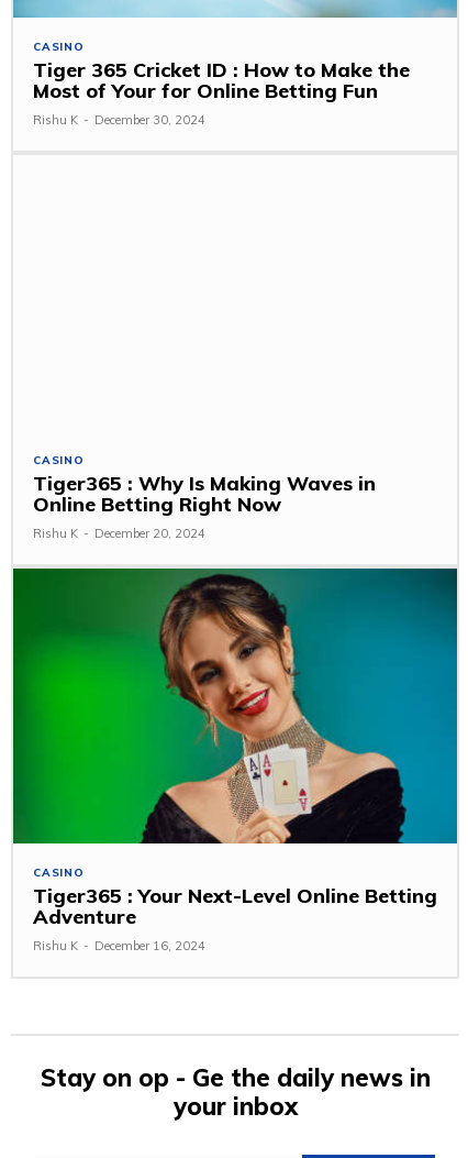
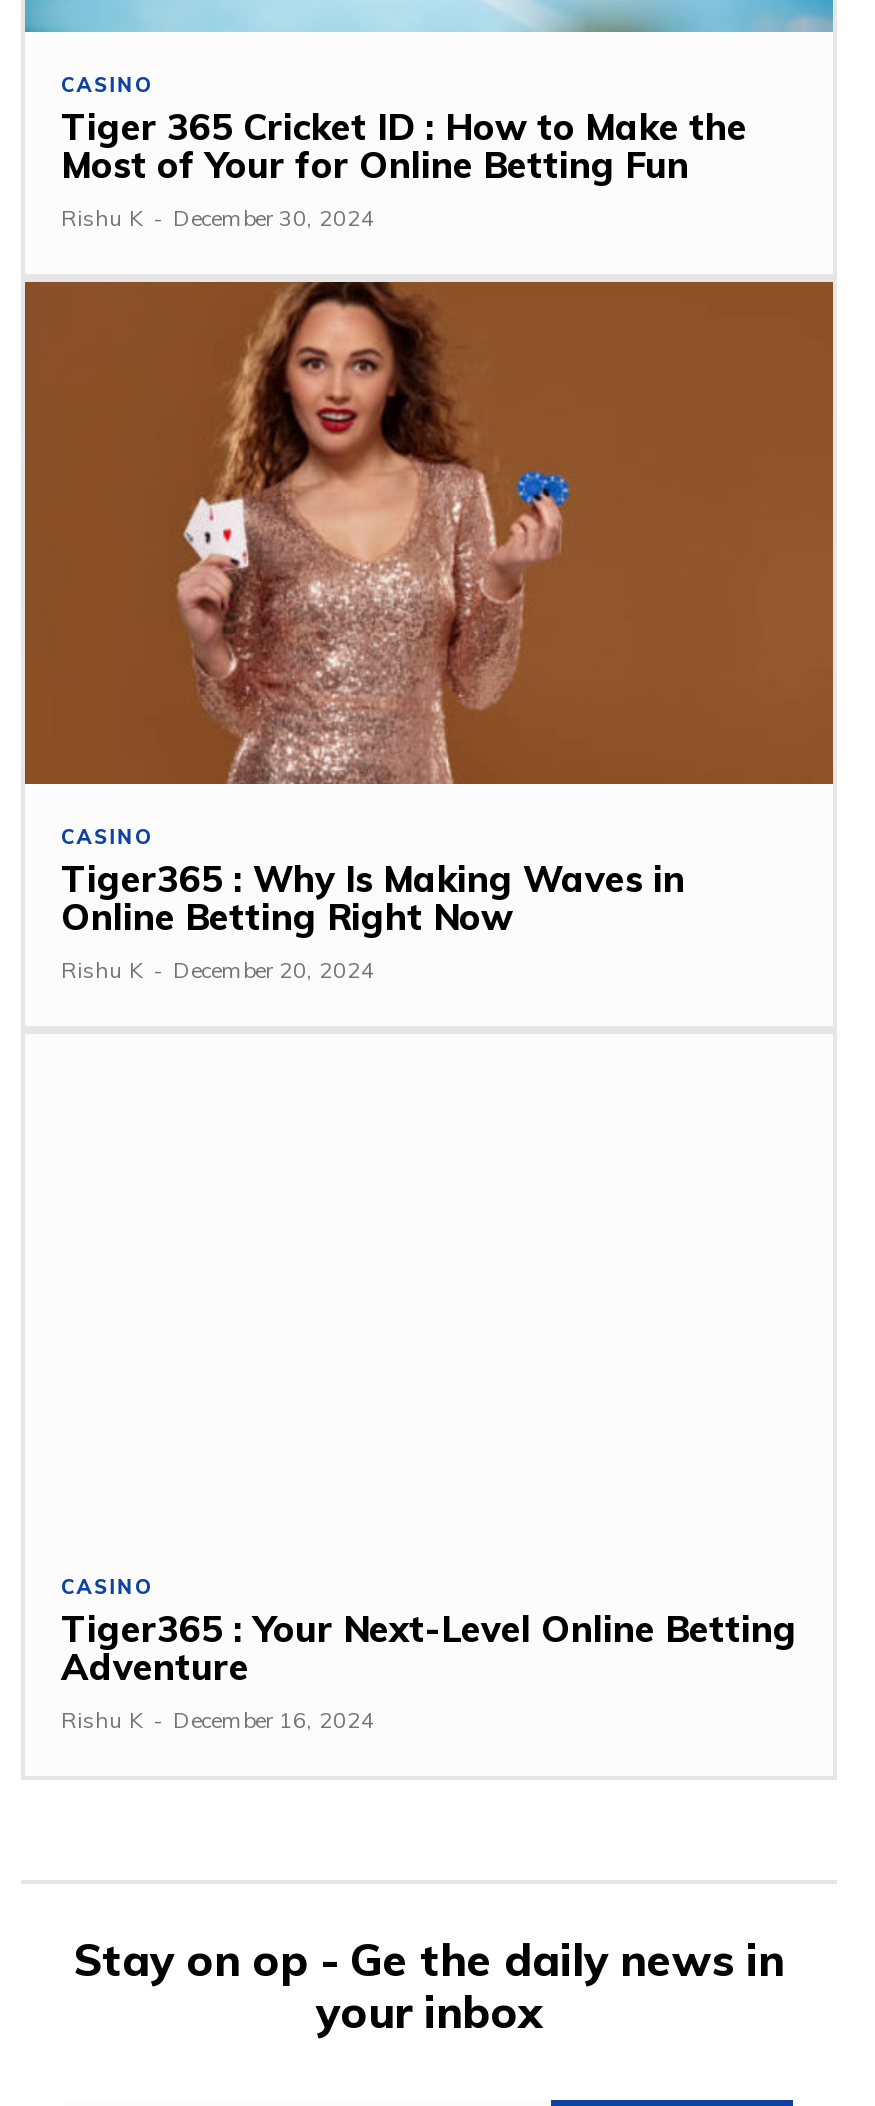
none -> [23,280,835,786] [image]
[12,567,458,845] [image] -> none

